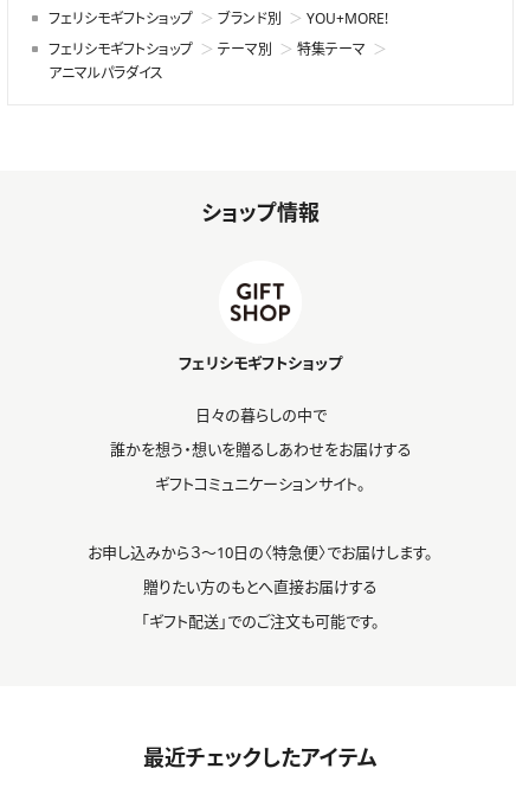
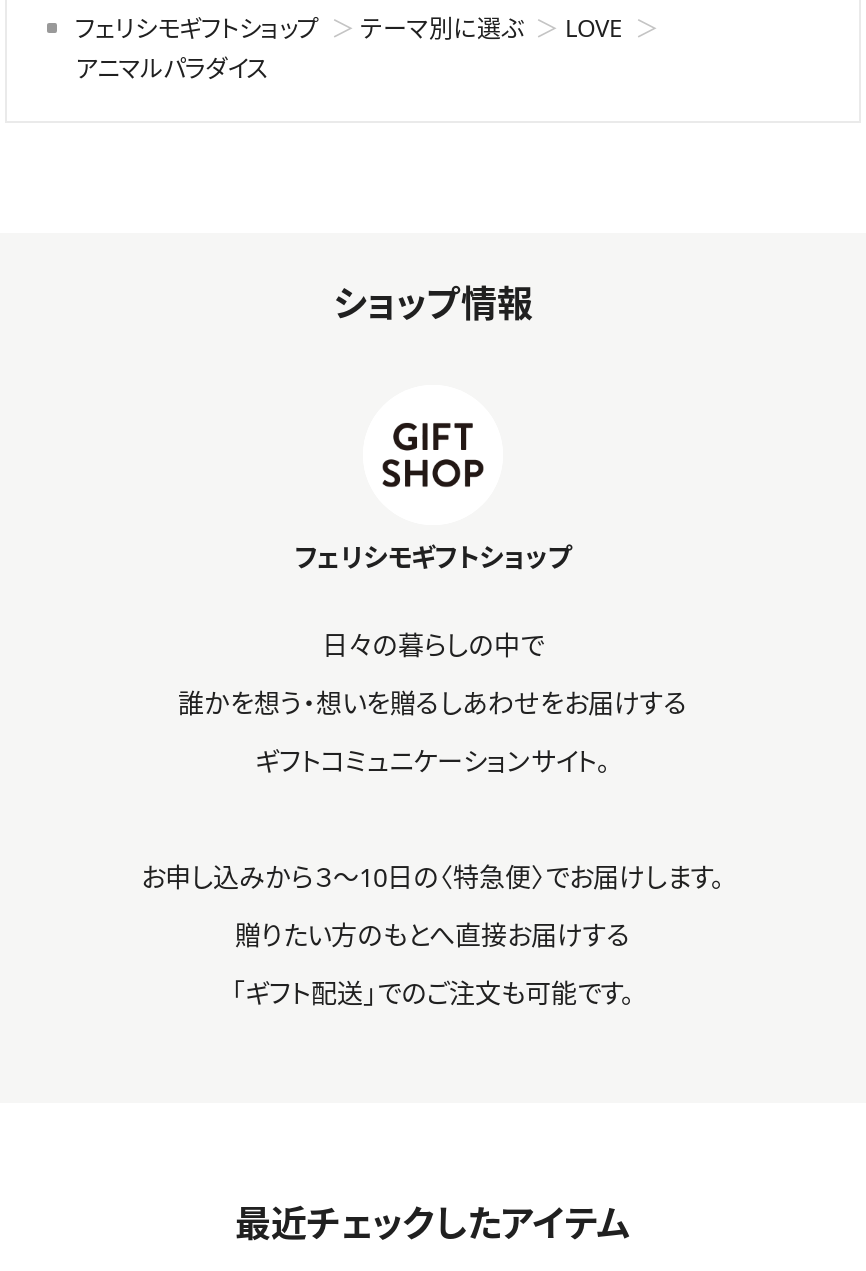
[49,8,388,59] ブランド別 | YOU+MORE! | フェリシモギフトショップ | テーマ別 | 特集テーマ -> [361,10,623,44] テーマ別に選ぶ | LOVE

